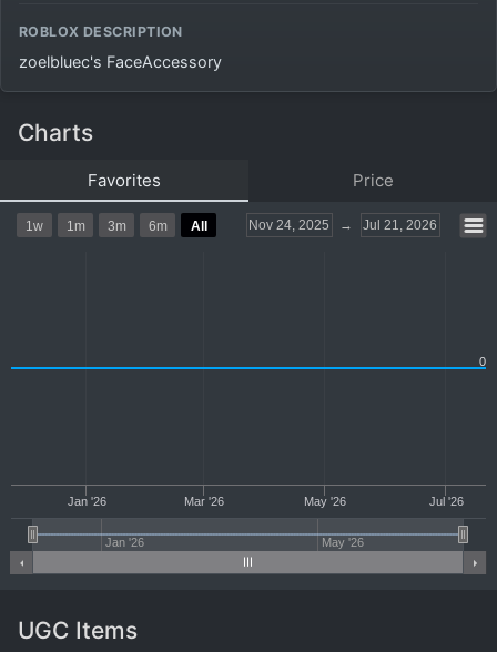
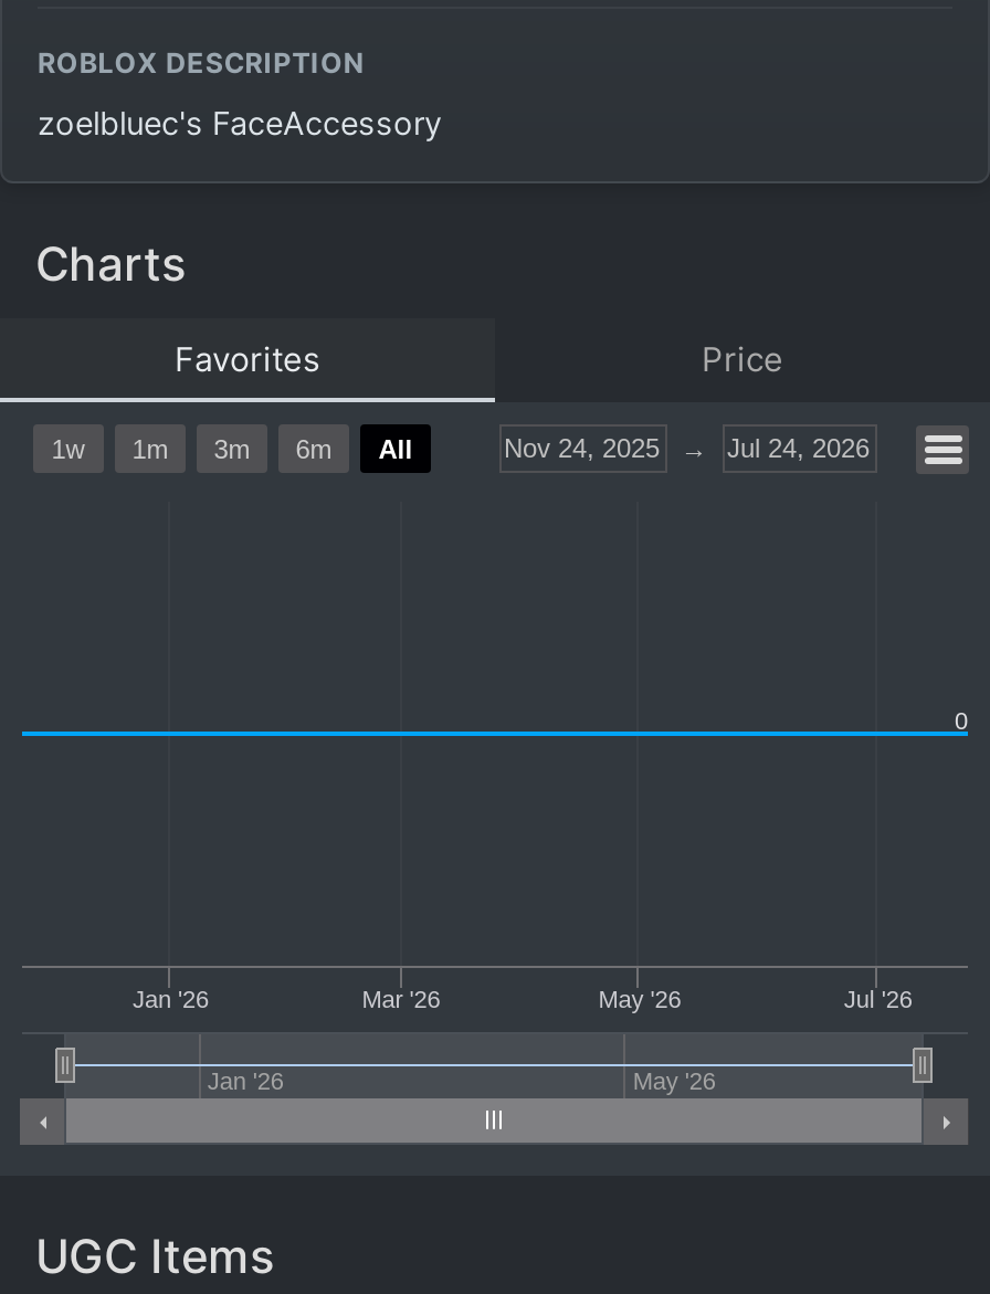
[363,217,437,233] Jul 21, 2026 -> [727,433,870,462] Jul 24, 2026

